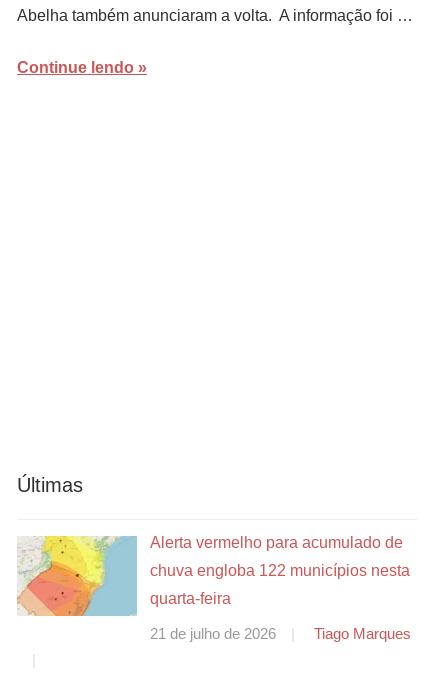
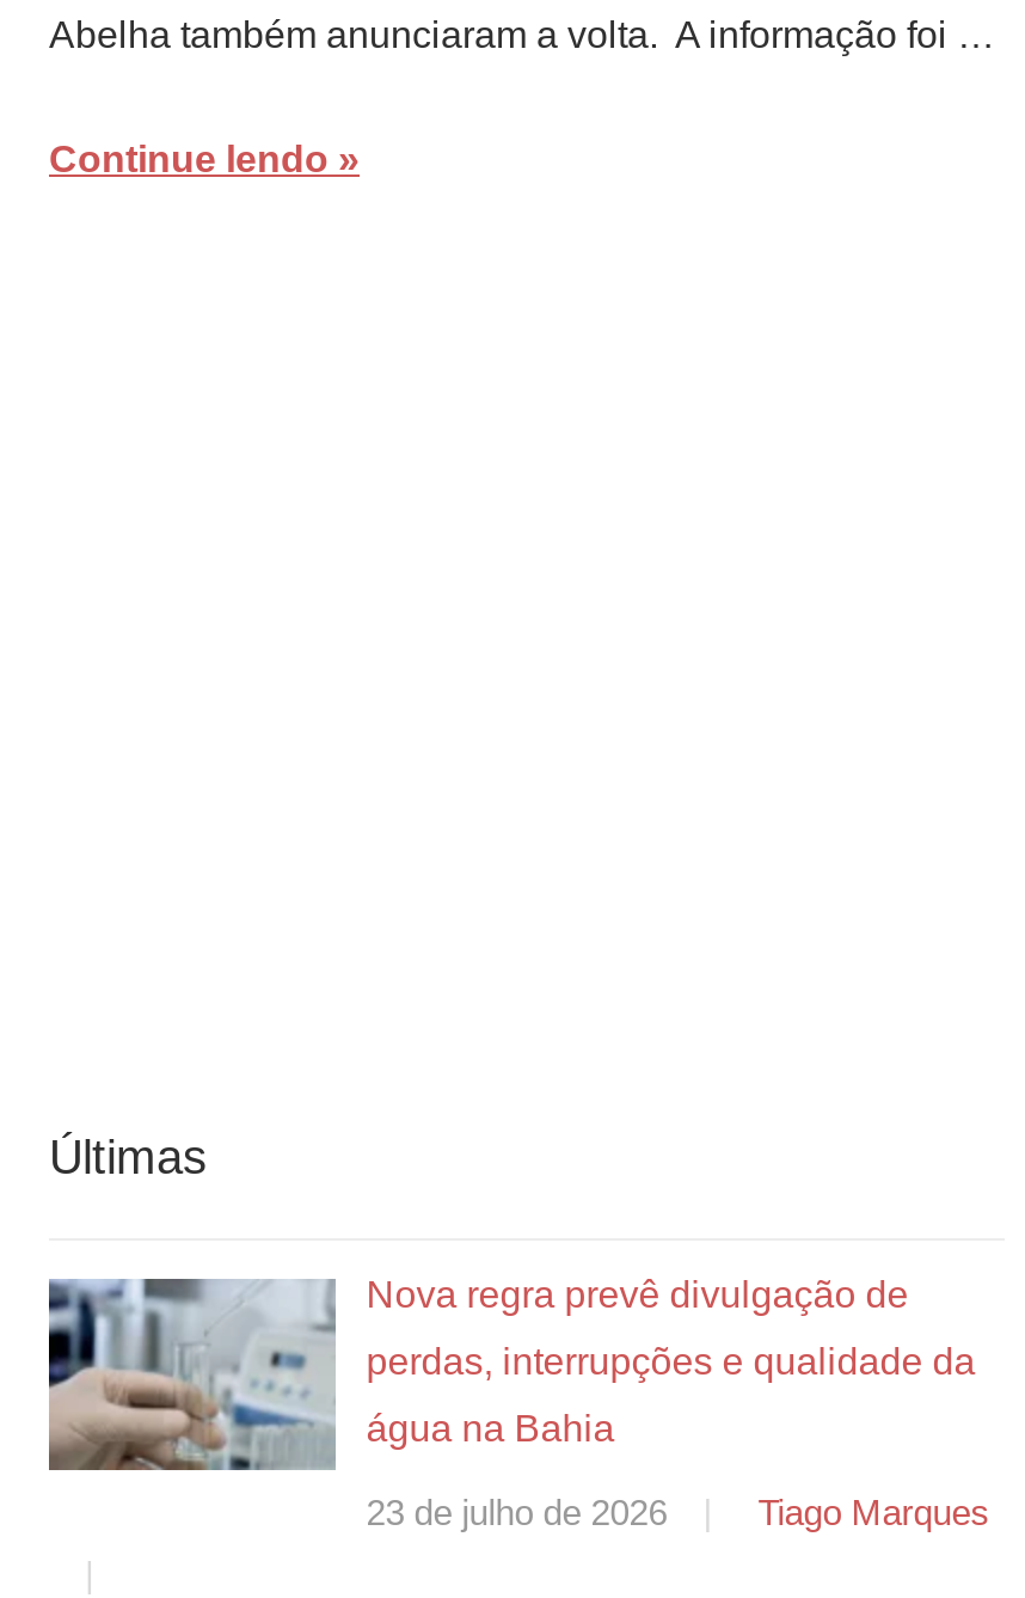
[16,534,403,617] [image] | Alerta vermelho para acumulado de -> [47,1275,909,1473] [image] | Nova regra prevê divulgação de
[150,562,410,579] chuva engloba 122 municípios nesta -> [366,1342,976,1382] perdas, interrupções e qualidade da
[150,590,231,607] quarta-feira -> [366,1408,615,1449] água na Bahia
[150,625,276,642] 21 de julho de 2026 -> [366,1491,667,1532] 23 de julho de 2026

